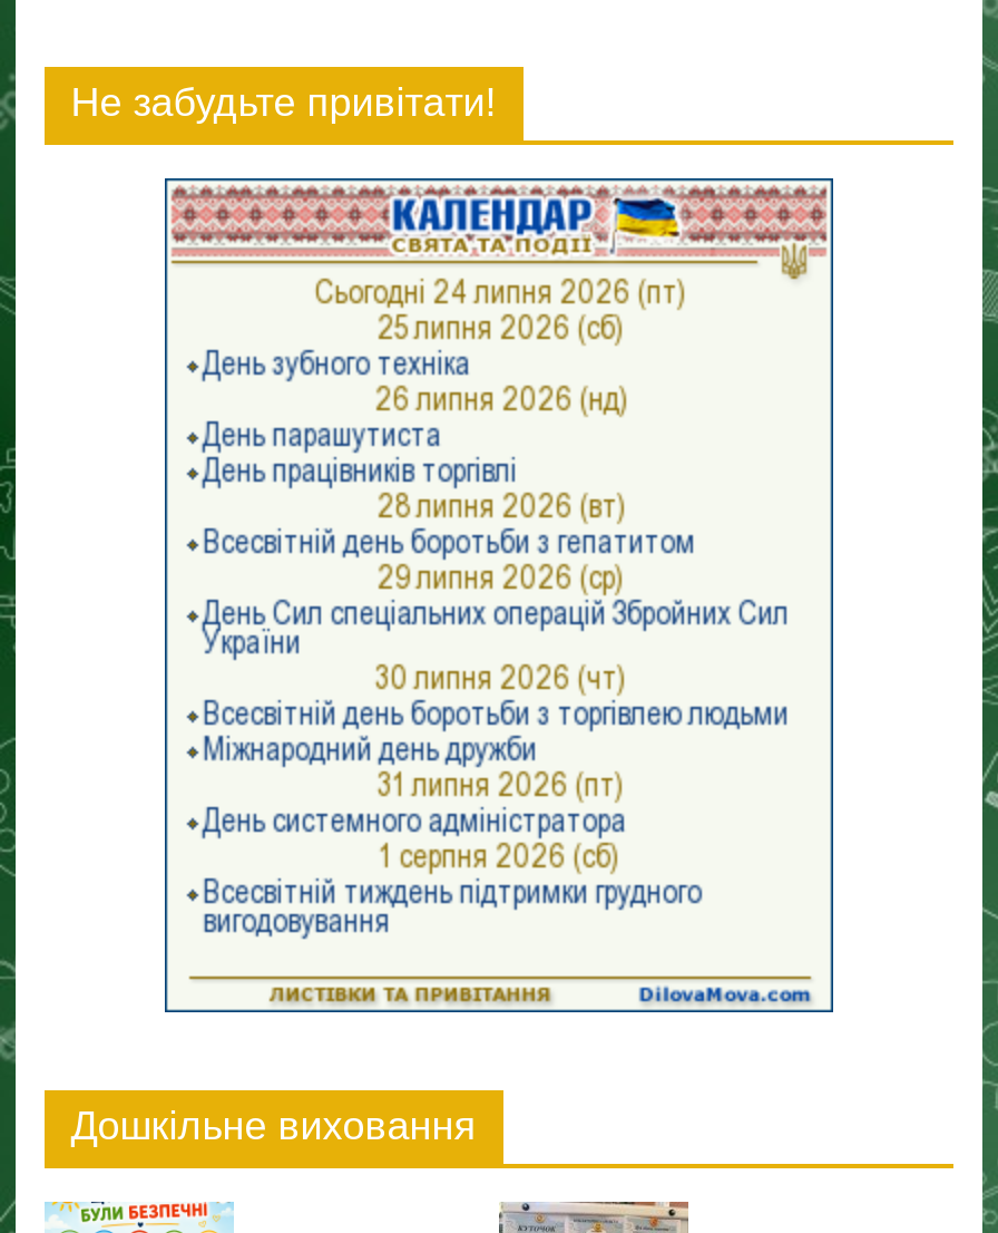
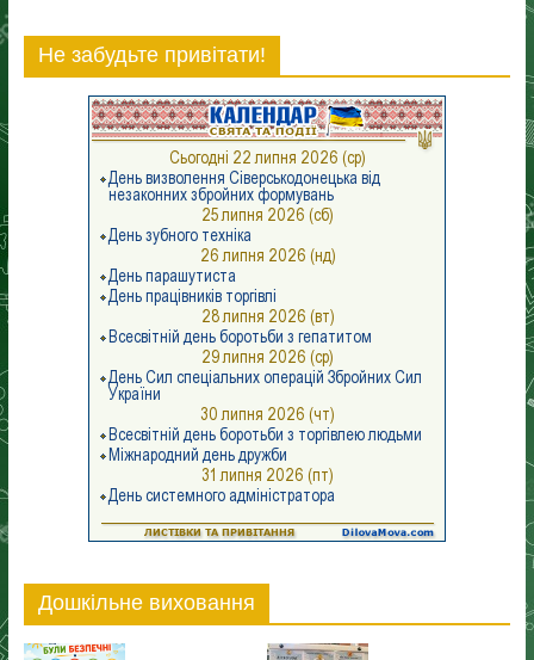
[185,285,789,941] [image] -> [99,154,422,505] [image]

